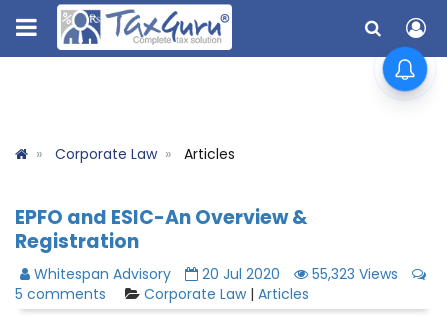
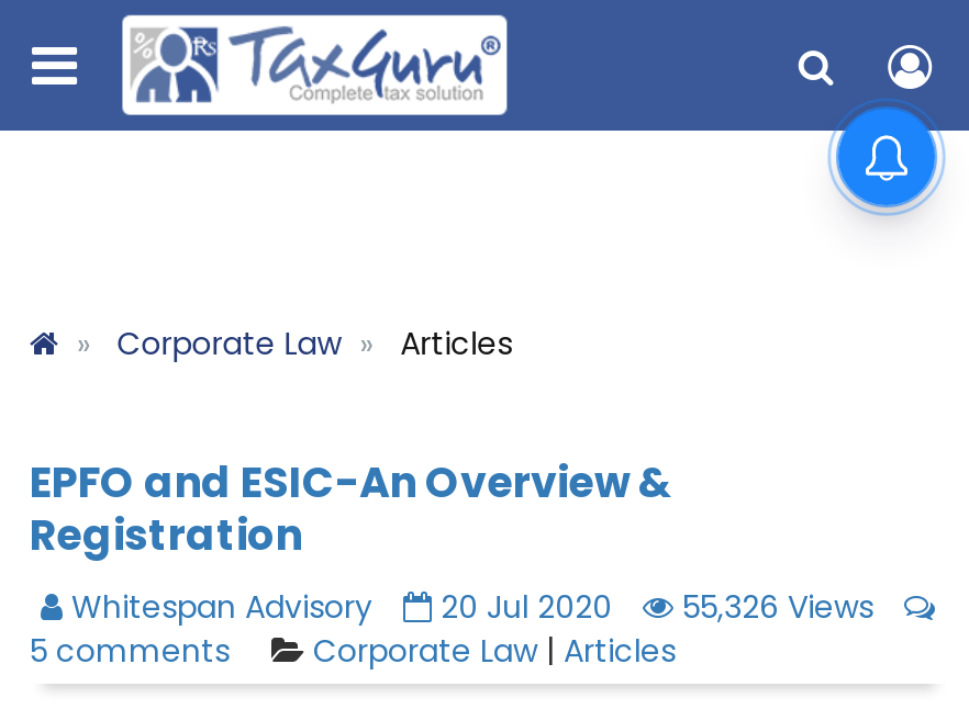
[30,264,398,284] Whitespan Advisory 20 Jul 2020 55,323 Views -> [63,585,873,629] Whitespan Advisory 20 Jul 2020 55,326 Views

